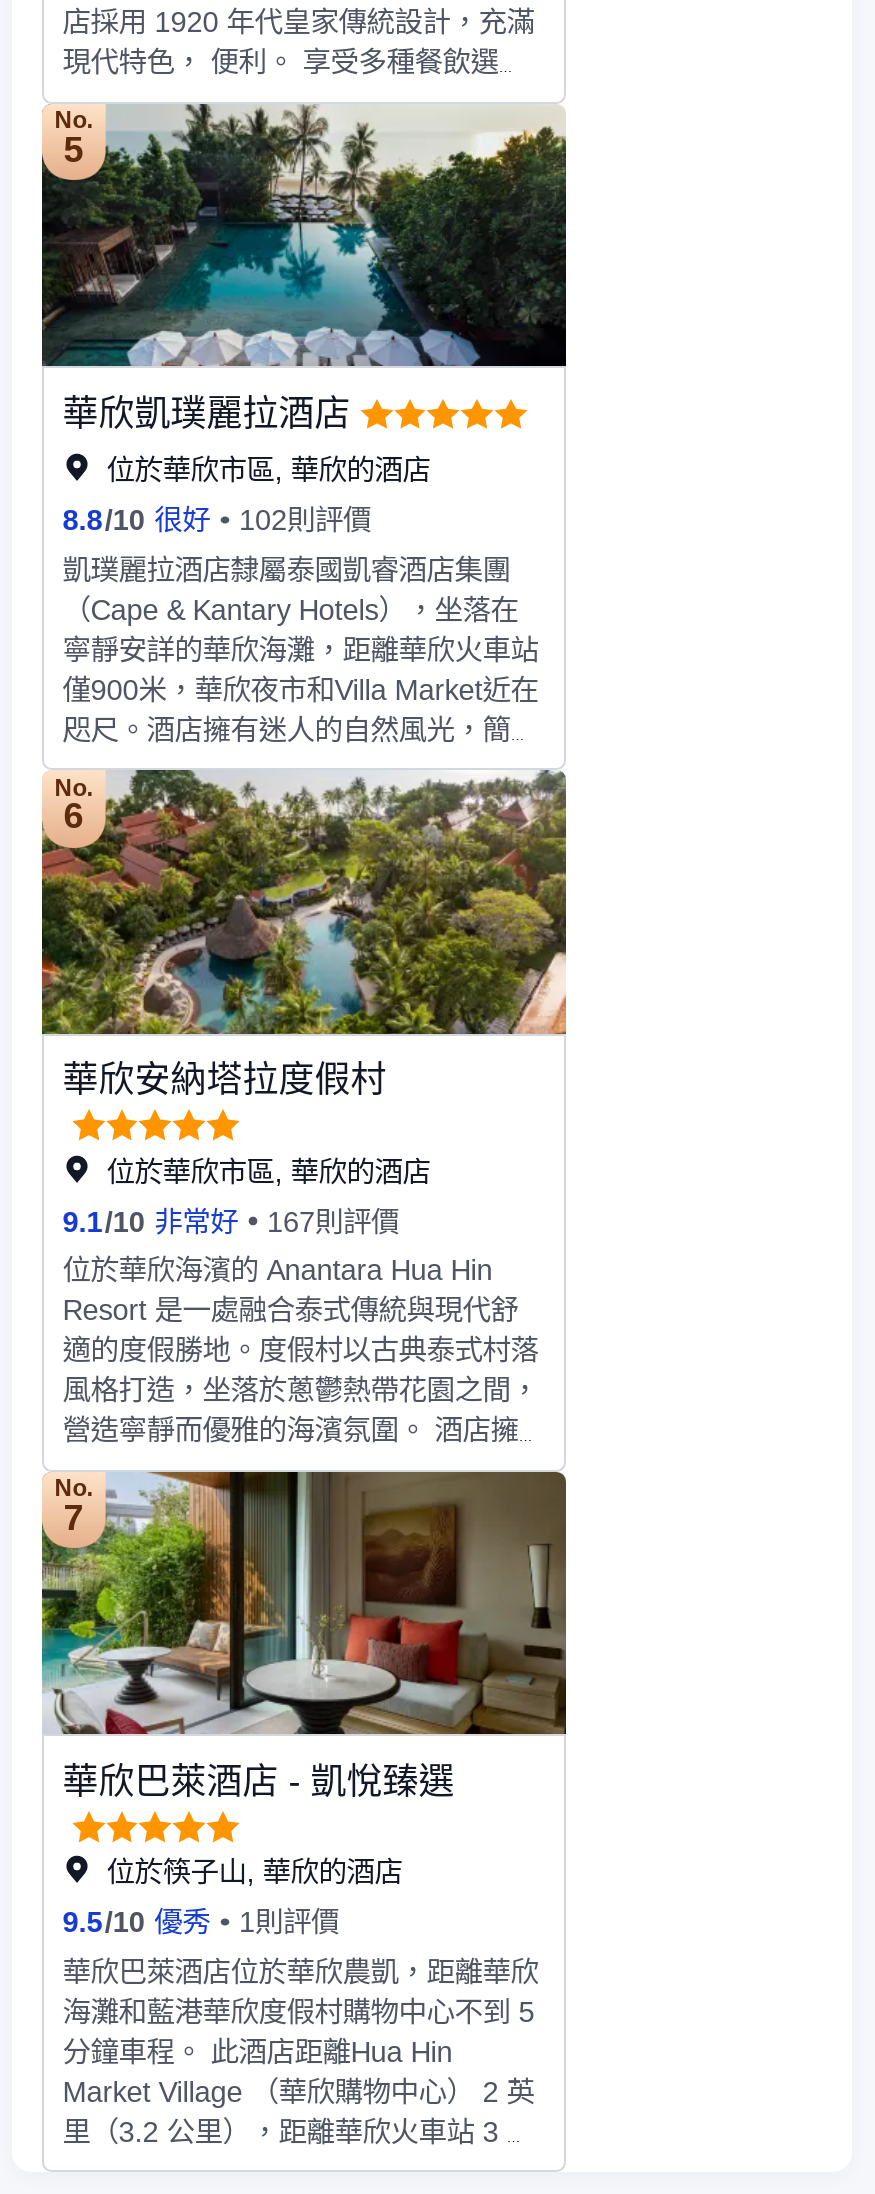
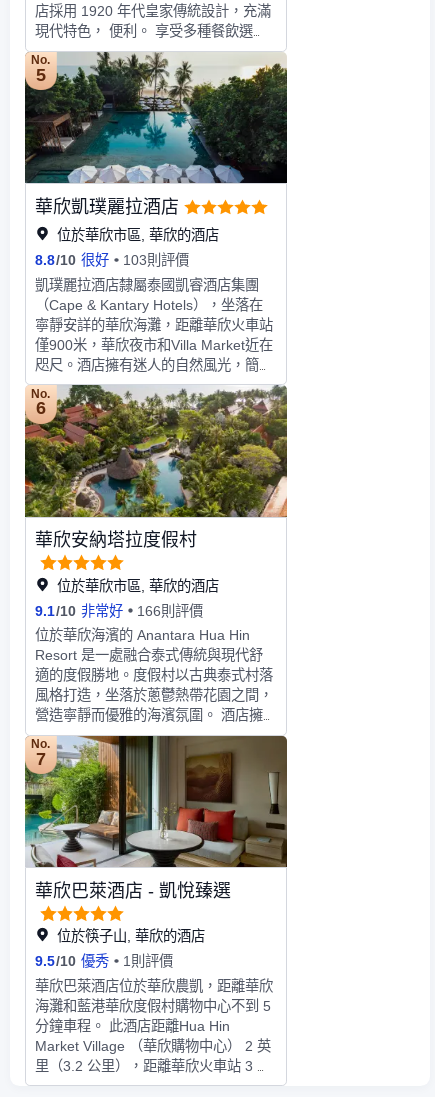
[62,504,371,536] 8.8 /10 很好 102則評價 -> [35,252,189,268] 8.8 /10 很好 103則評價
[62,1205,399,1237] 9.1 /10 非常好 167則評價 -> [35,603,203,619] 9.1 /10 非常好 166則評價

